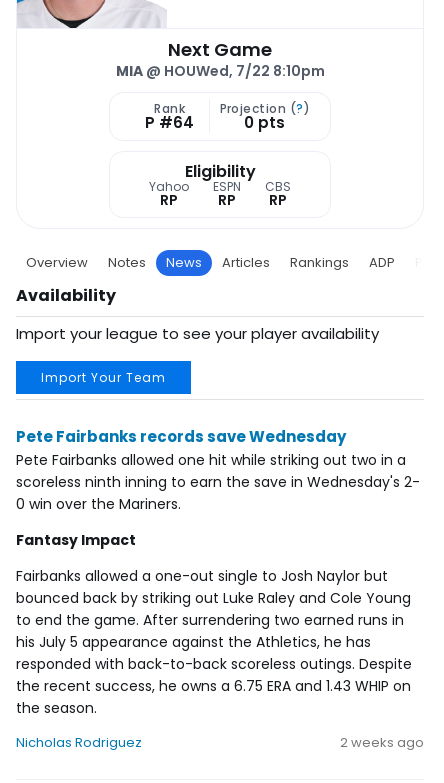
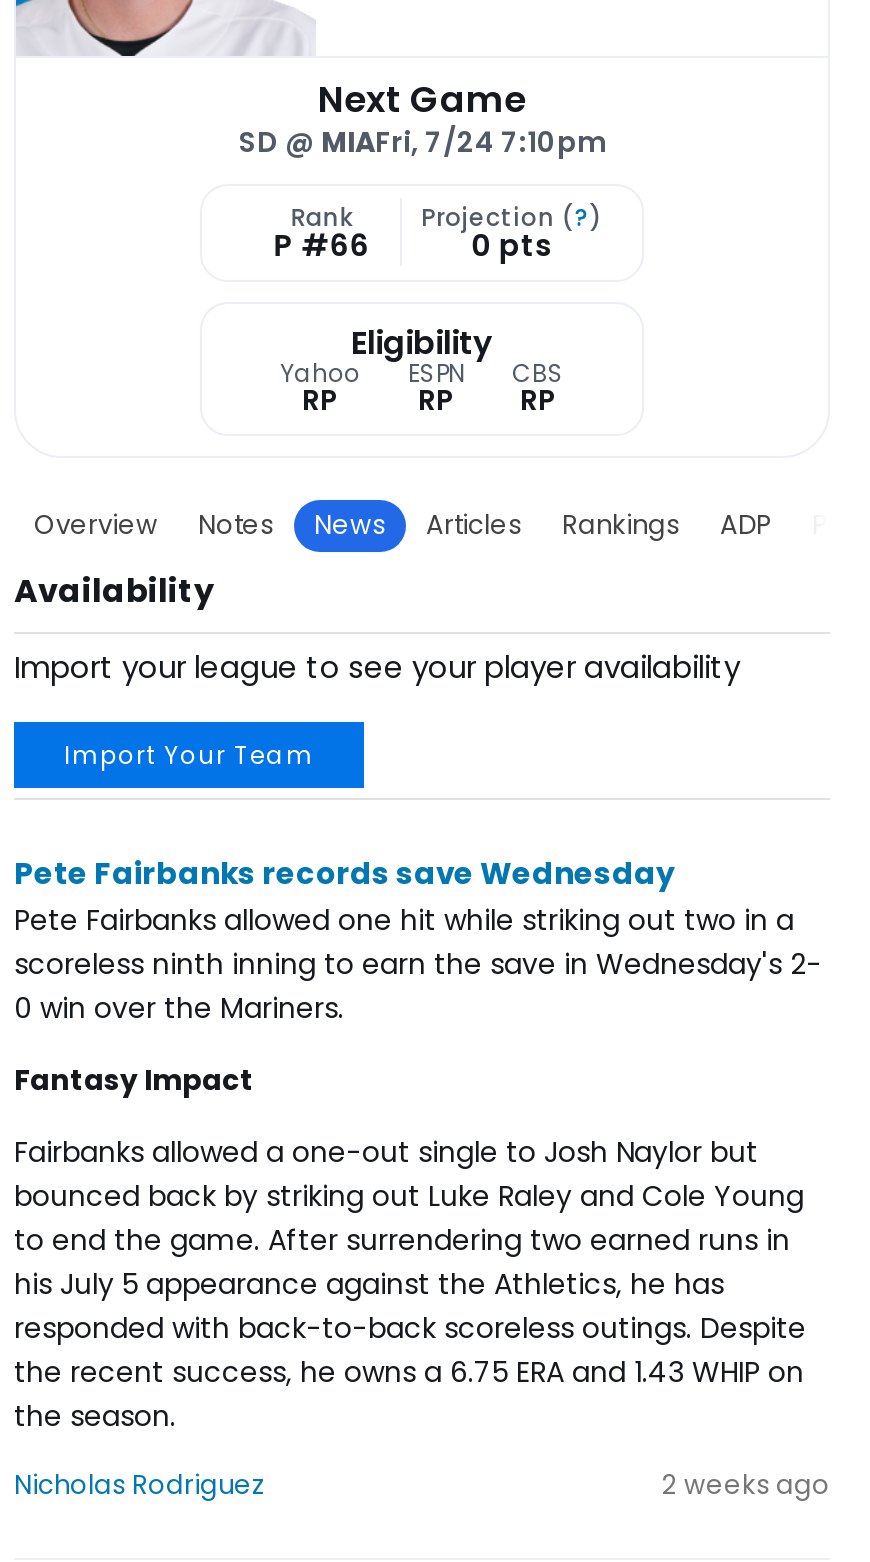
[115,61,324,81] MIA @ HOUWed, 7/22 8:10pm -> [239,123,605,163] SD @ MIAFri, 7/24 7:10pm
[145,112,194,133] P #64 -> [274,225,370,267] P #66

